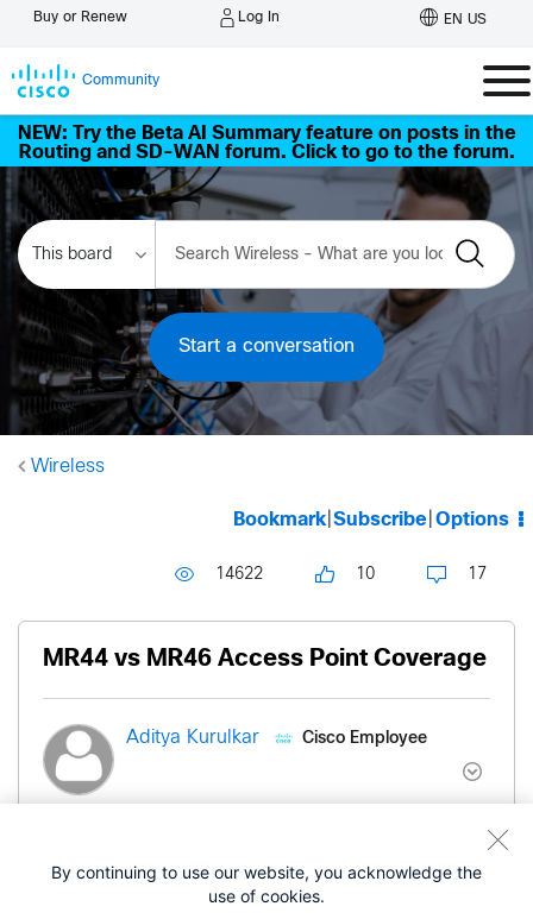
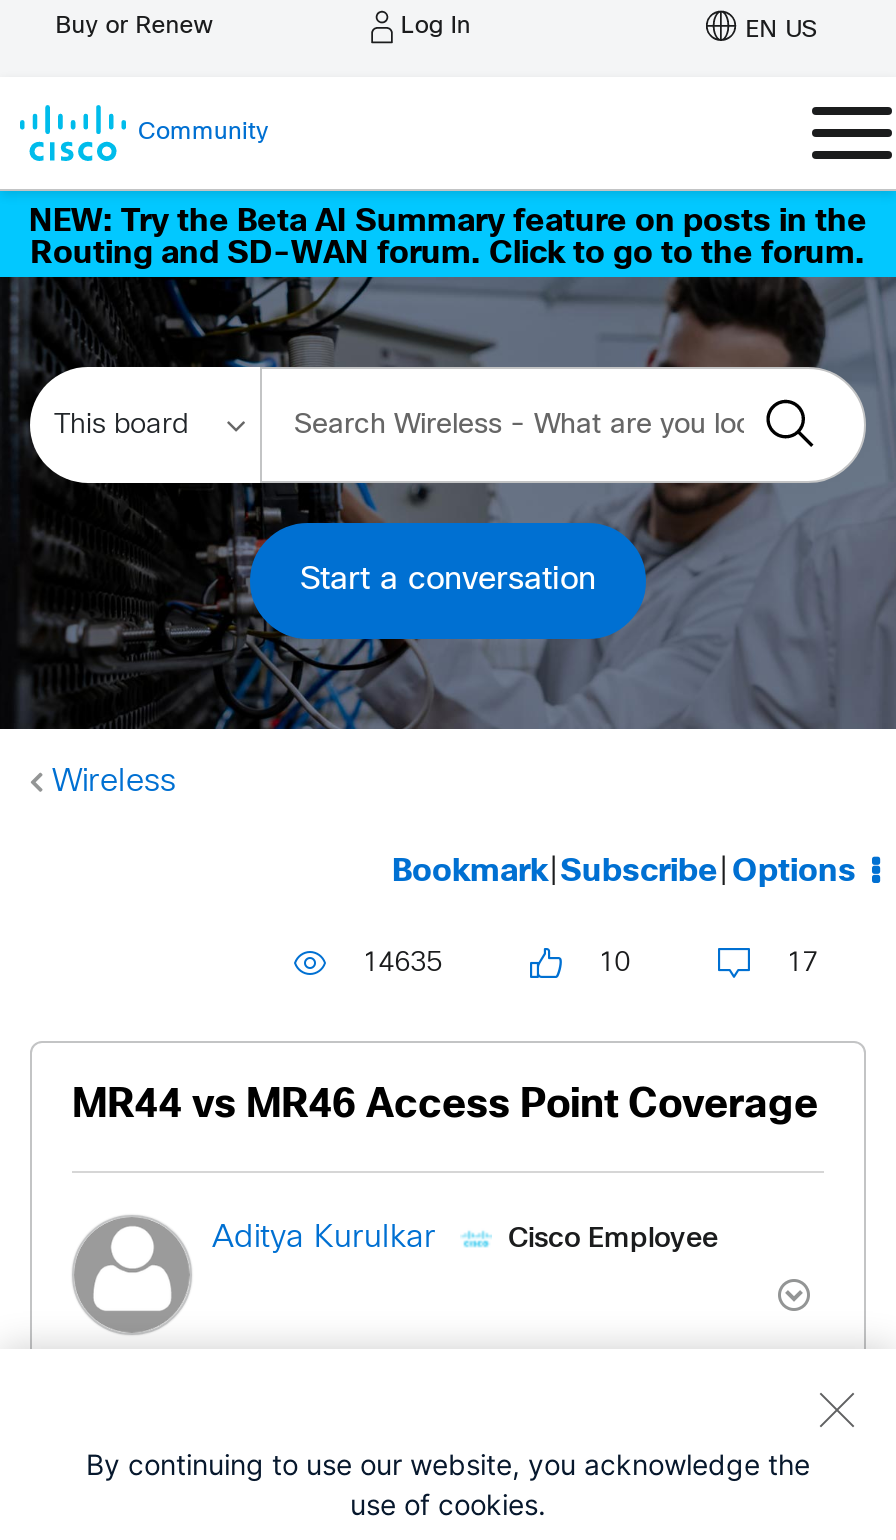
[215,567,263,583] 14622 -> [362,951,442,977] 14635

